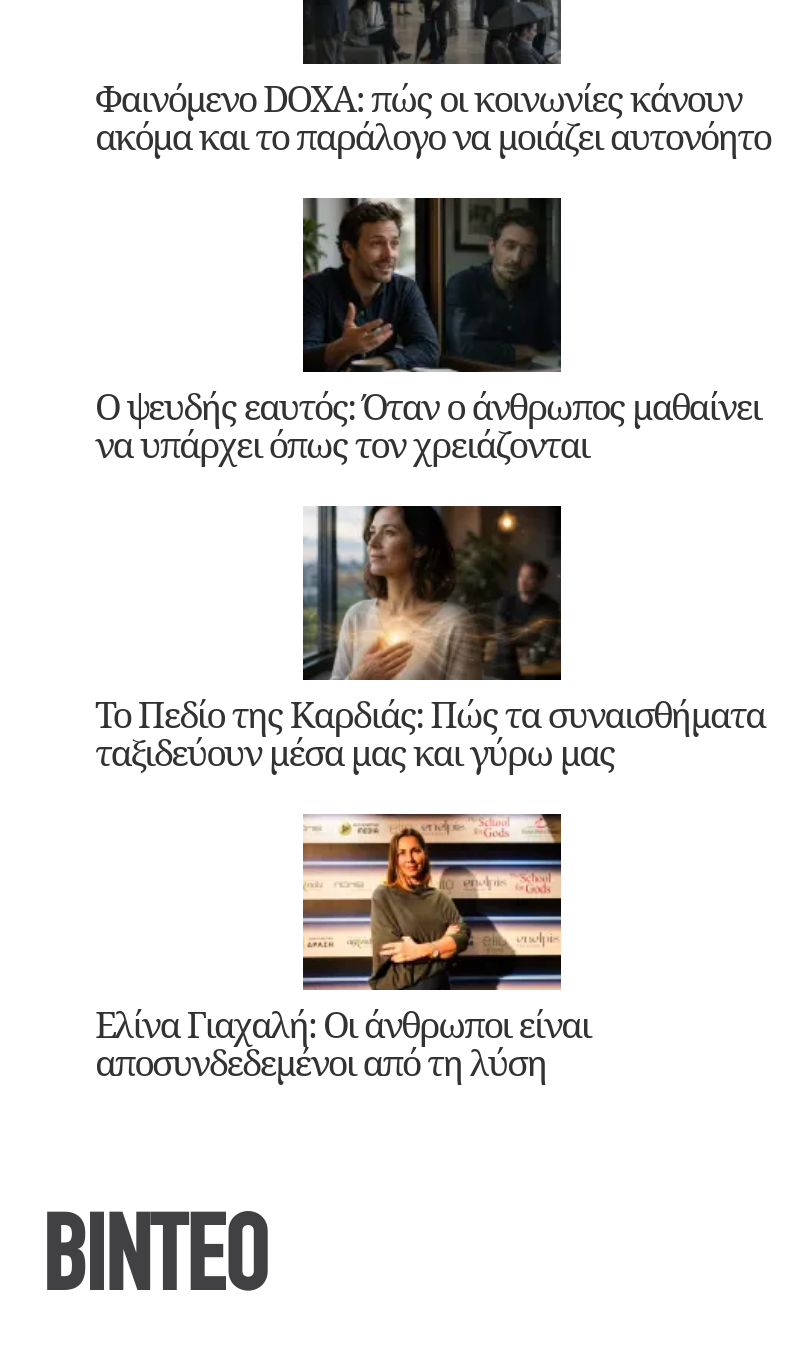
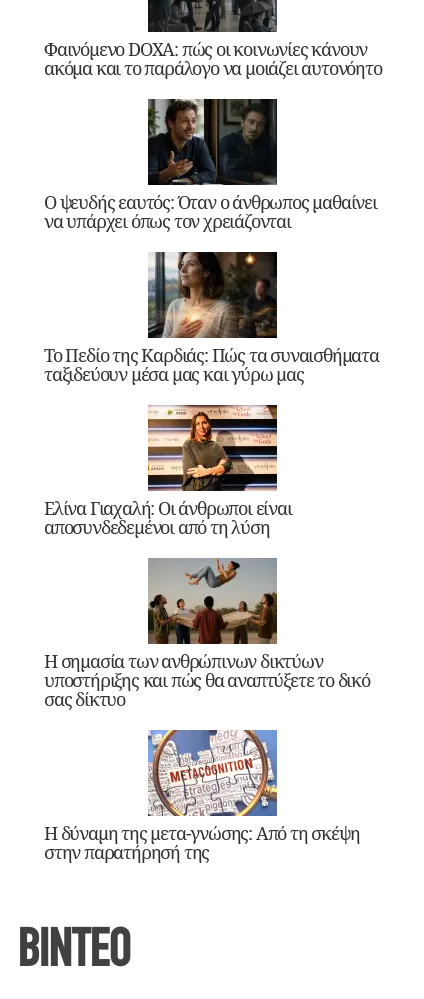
none -> [44,557,370,711] [image] | Η σημασία των ανθρώπινων δικτύων | υποστήριξης και πώς θα αναπτύξετε το δικό | σας δίκτυο
none -> [44,729,359,864] [image] | Η δύναμη της μετα-γνώσης: Από τη σκέψη | στην παρατήρησή της

